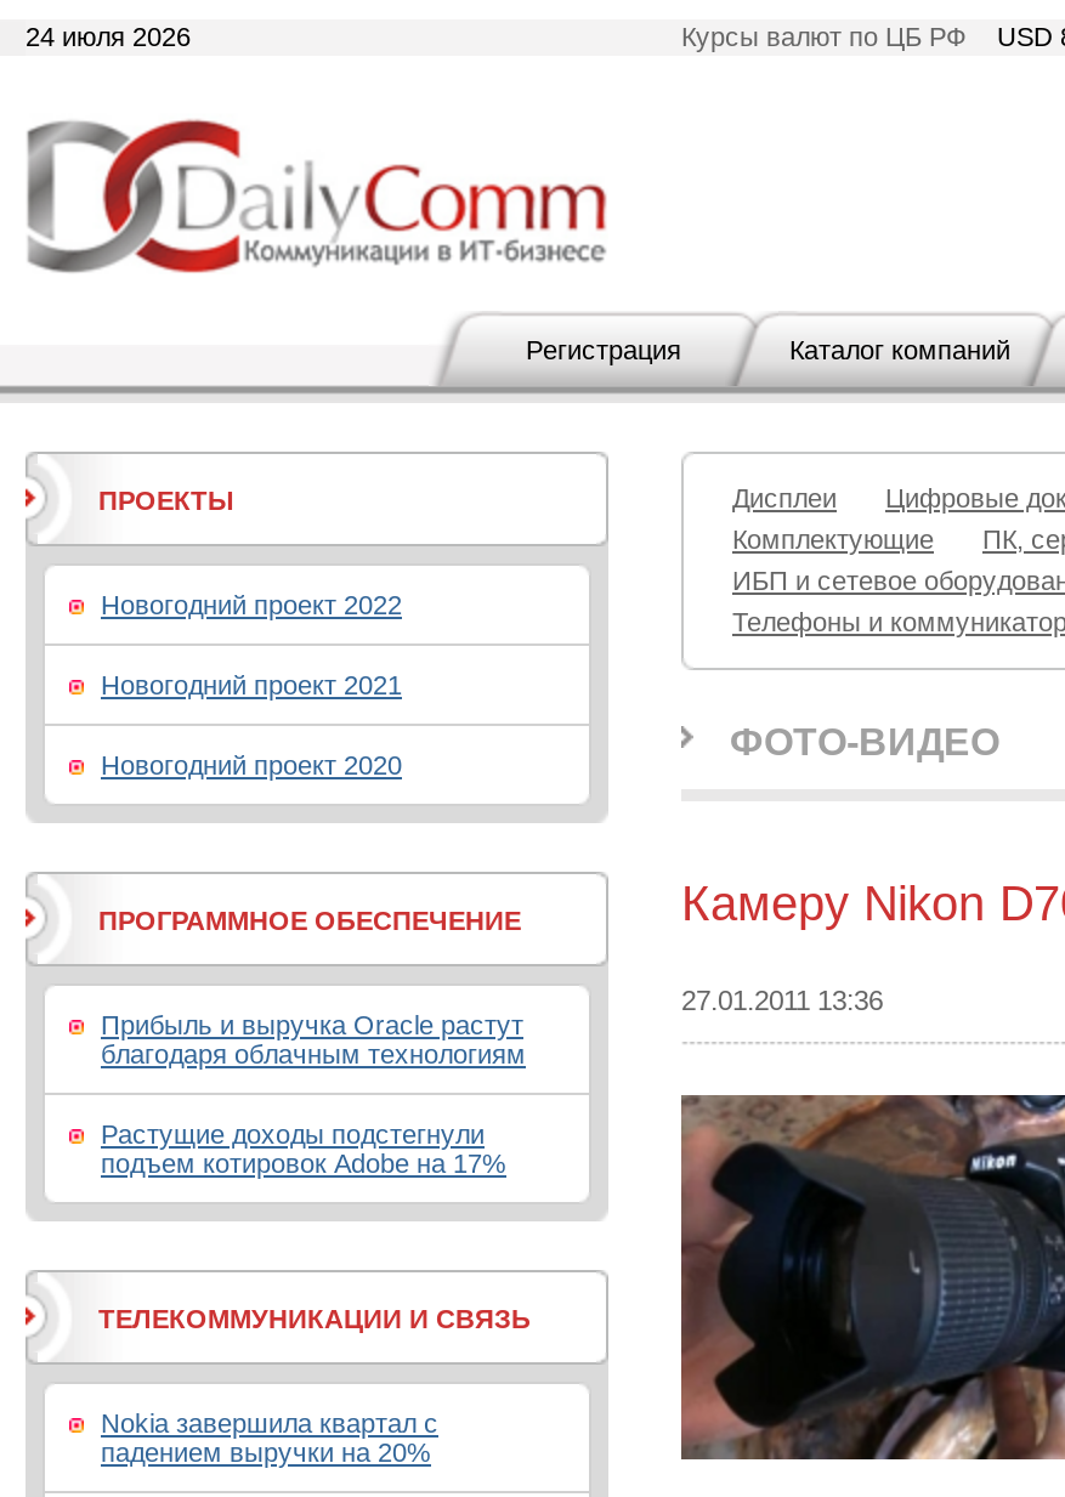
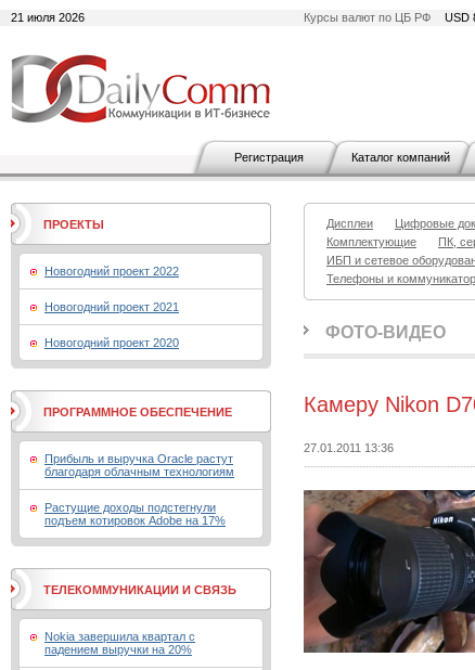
[26,22,191,51] 24 июля 2026 -> [11,11,85,24] 21 июля 2026

